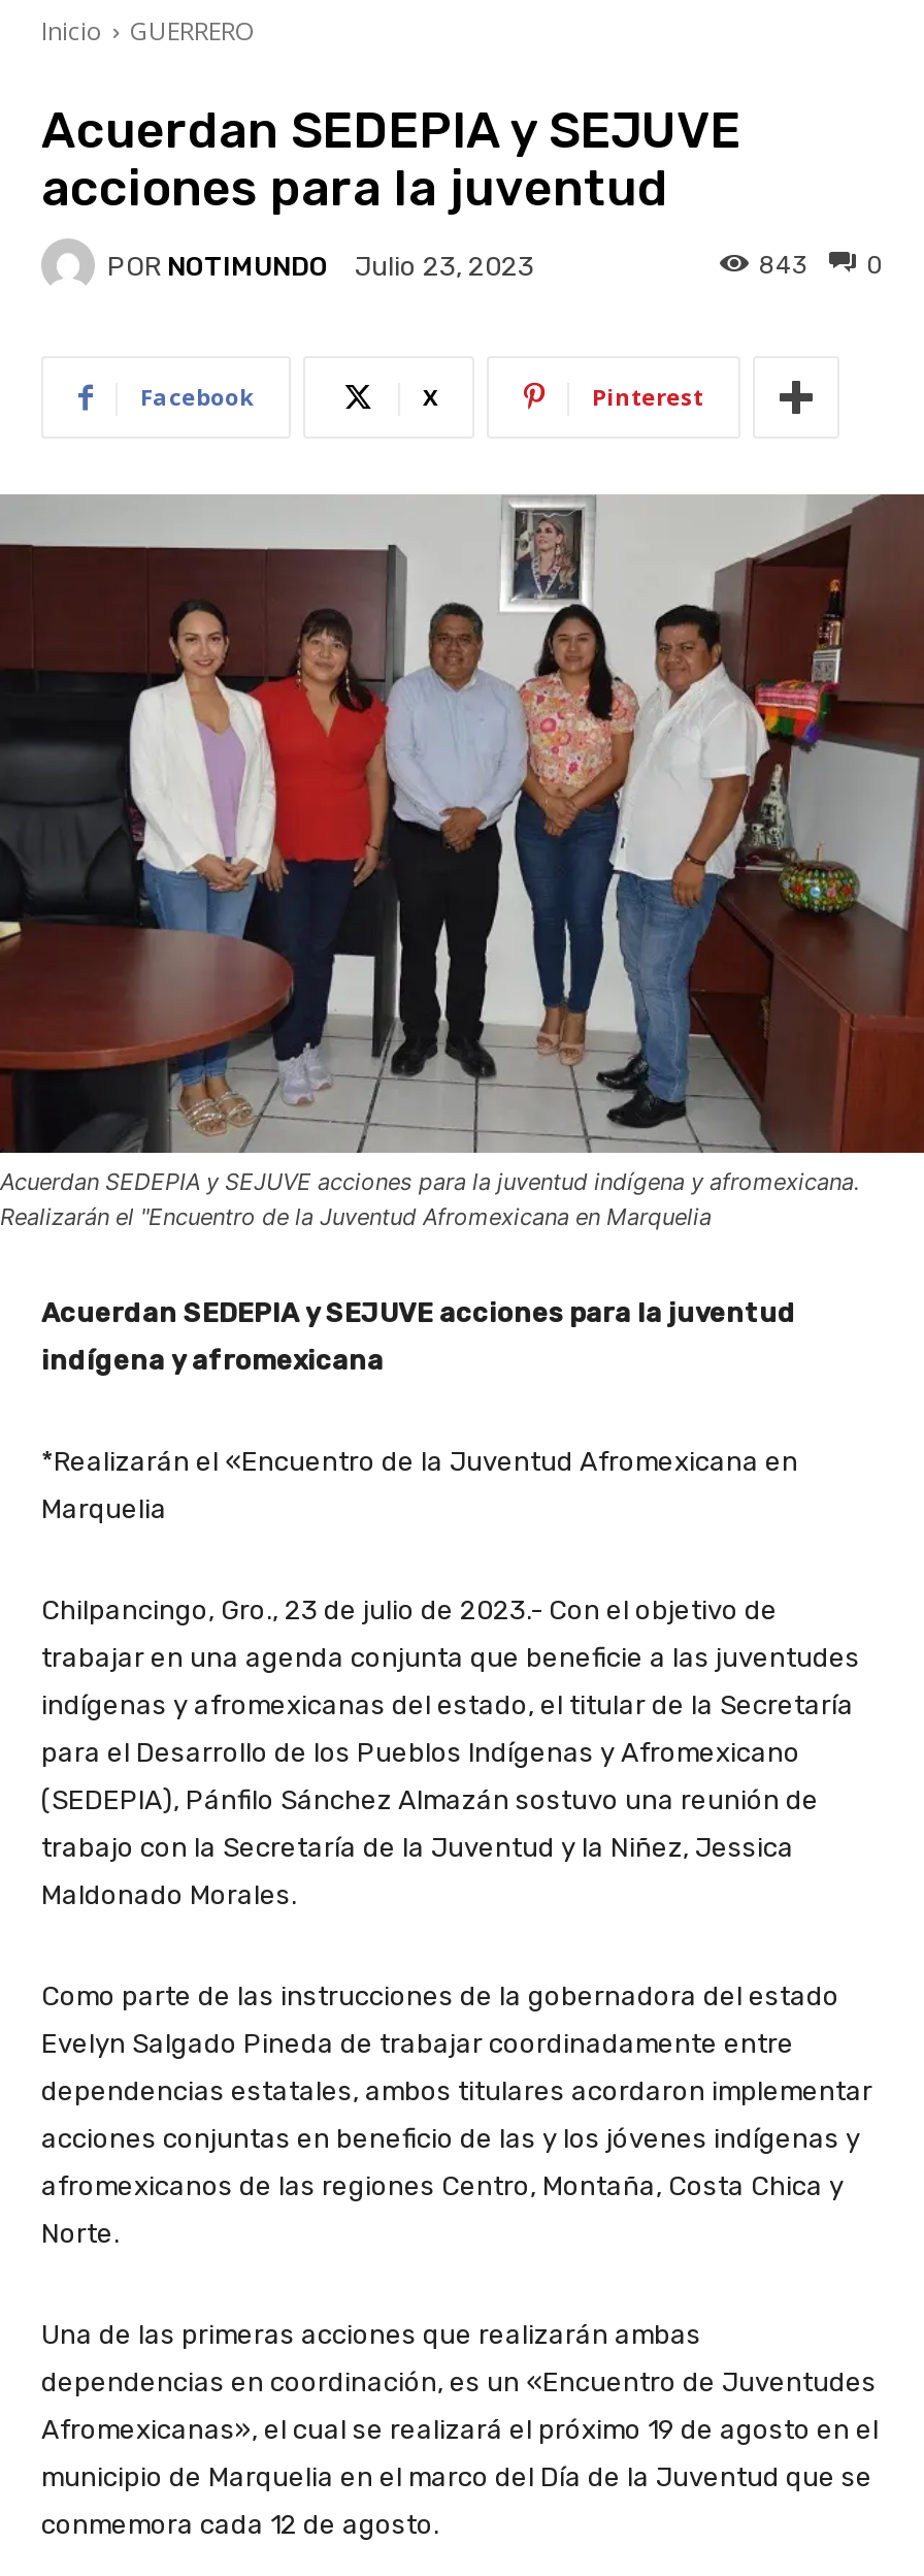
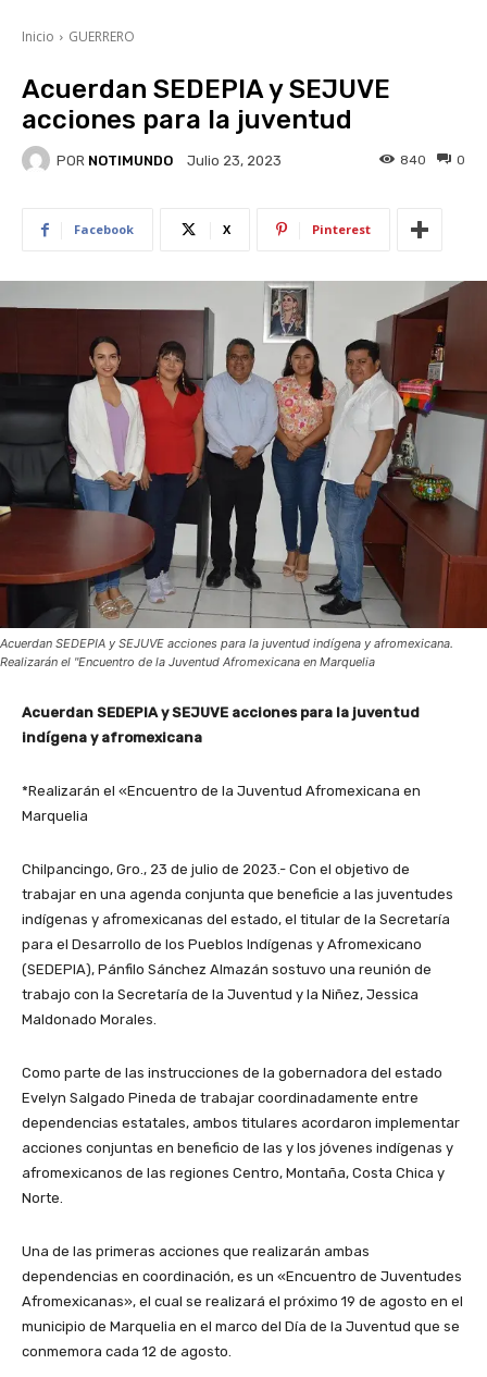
[759,251,883,279] 843 0 -> [400,152,465,168] 840 0

